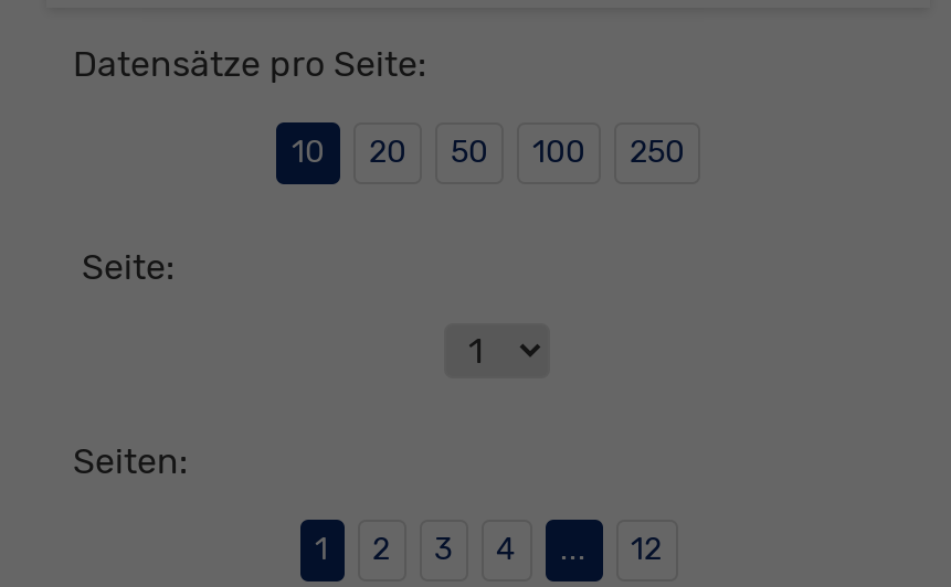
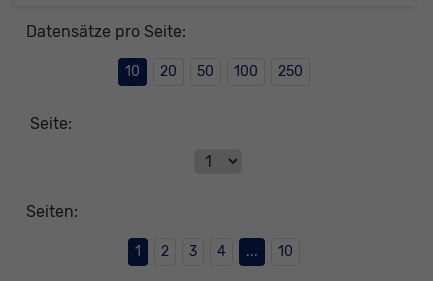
[631,532,662,569] 12 -> [278,243,293,260] 10

